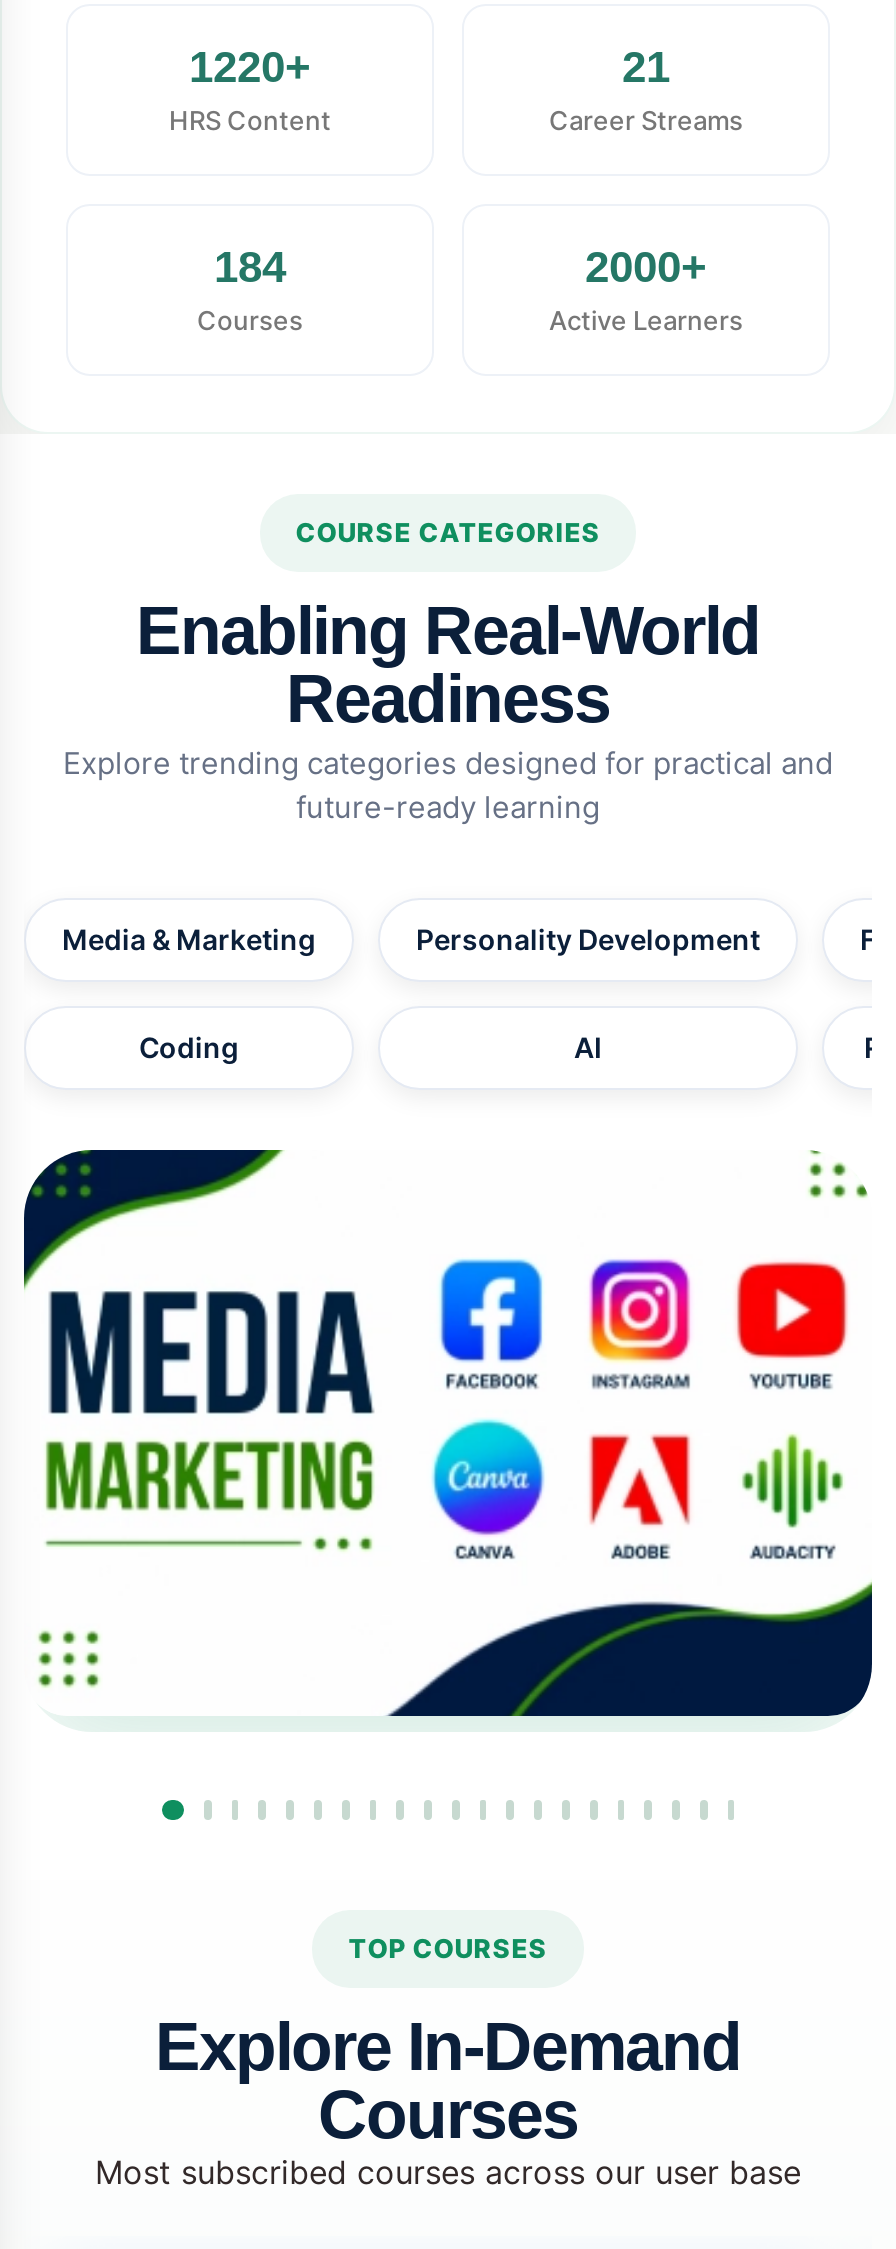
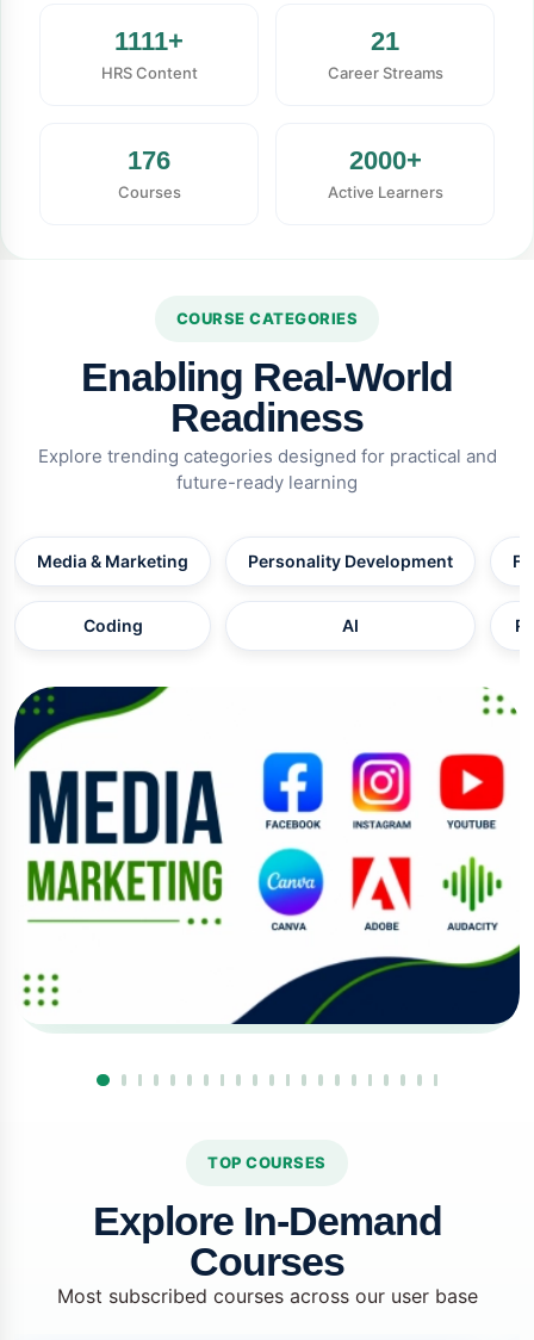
[189,42,311,92] 1220+ -> [114,26,184,56] 1111+
[214,242,286,292] 184 -> [128,145,170,175] 176

